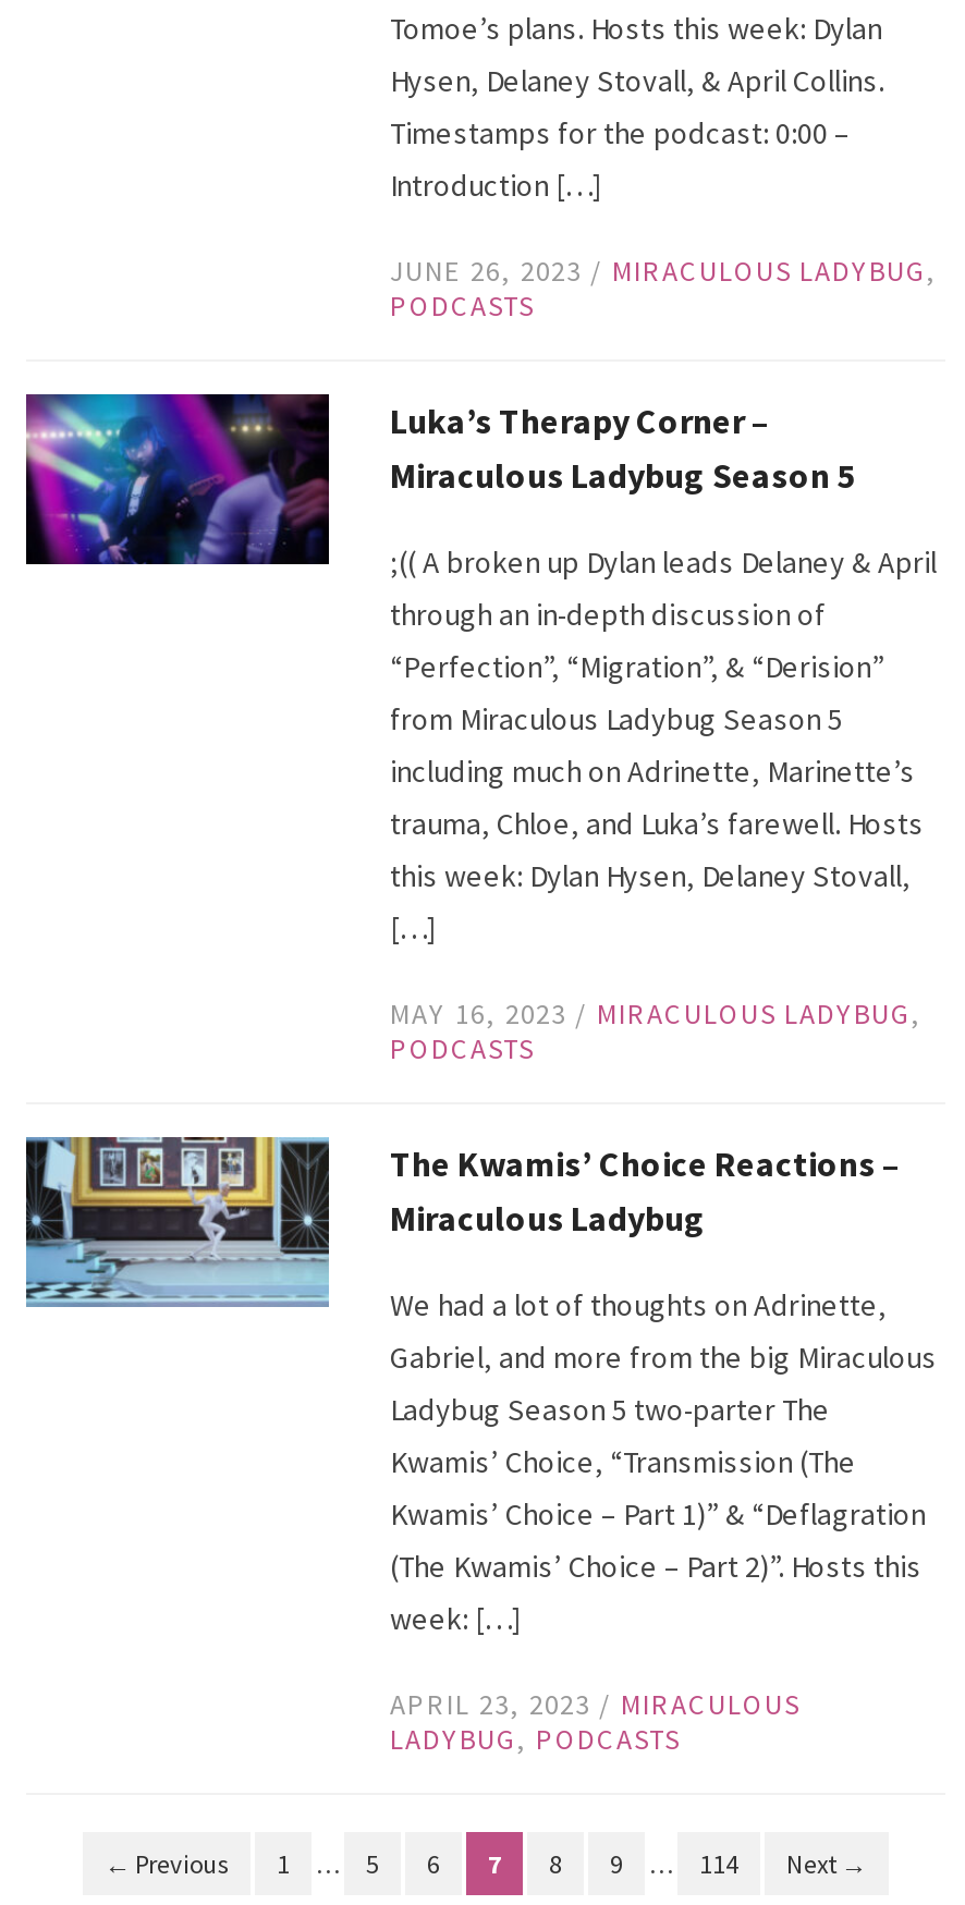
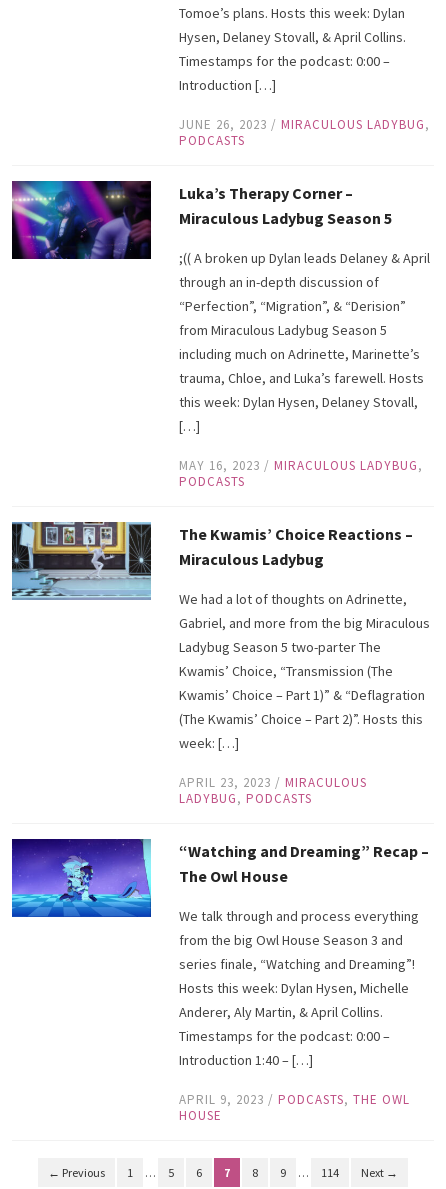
none -> [11,838,429,1124] [image] | “Watching and Dreaming” Recap – | The Owl House | We talk through and process everything | from the big Owl House Season 3 and | series finale, “Watching and Dreaming”! | Hosts this week: Dylan Hysen, Michelle | Anderer, Aly Martin, & April Collins. | Timestamps for the podcast: 0:00 – | Introduction 1:40 – […] | APRIL 9, 2023 / PODCASTS, THE OWL | HOUSE

